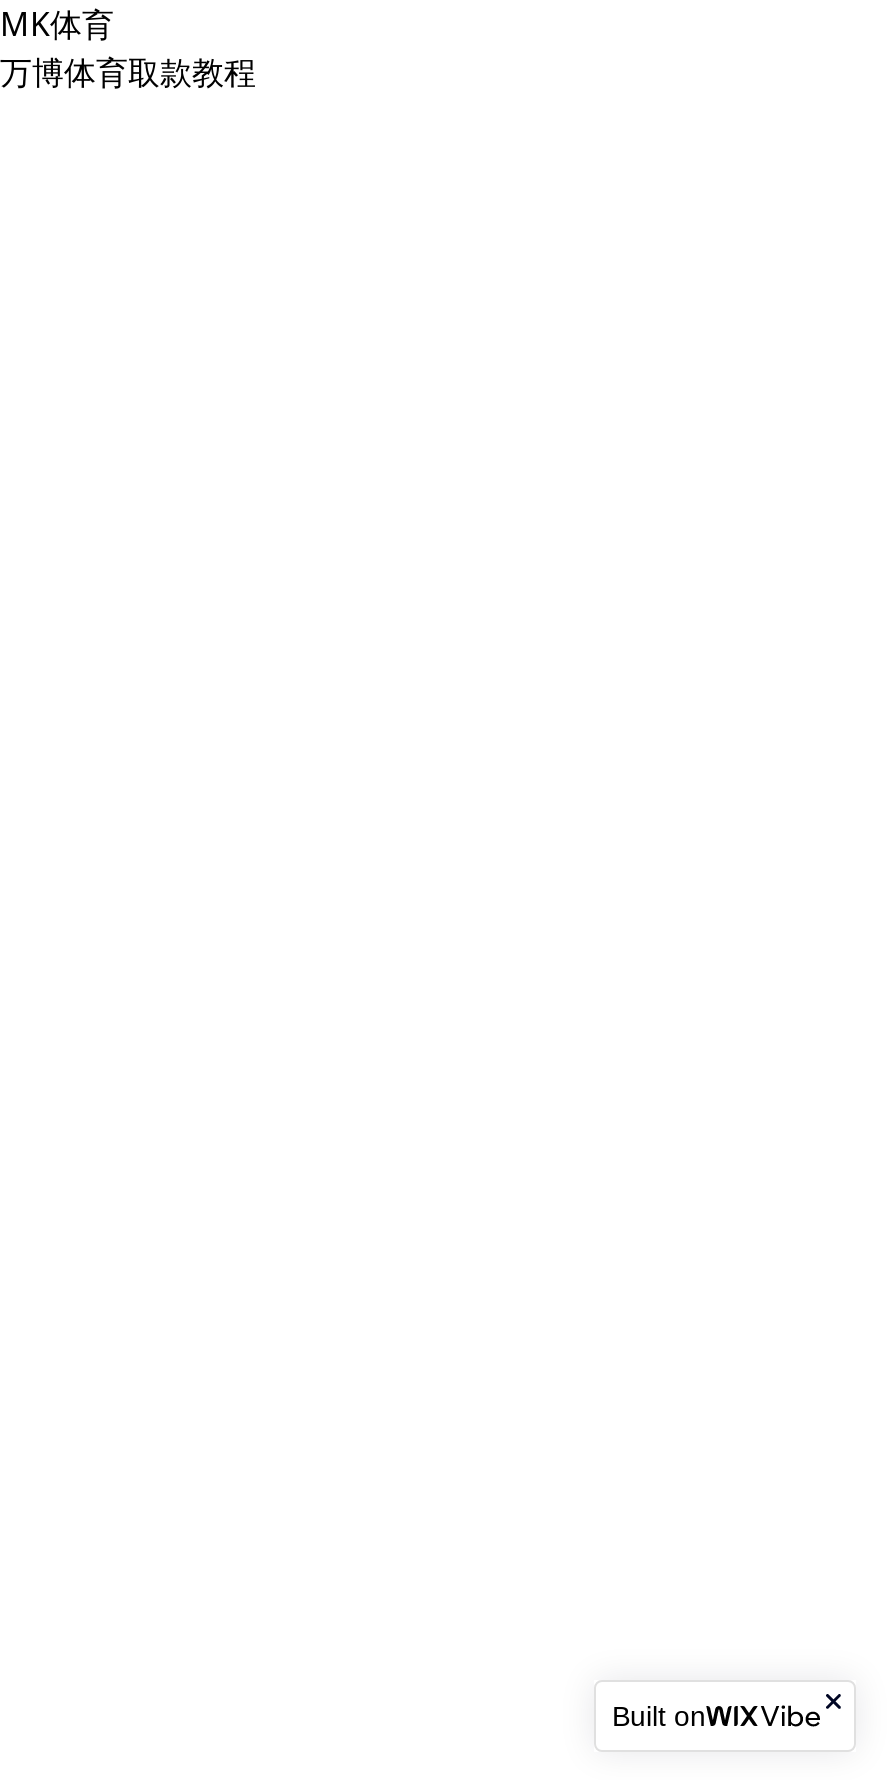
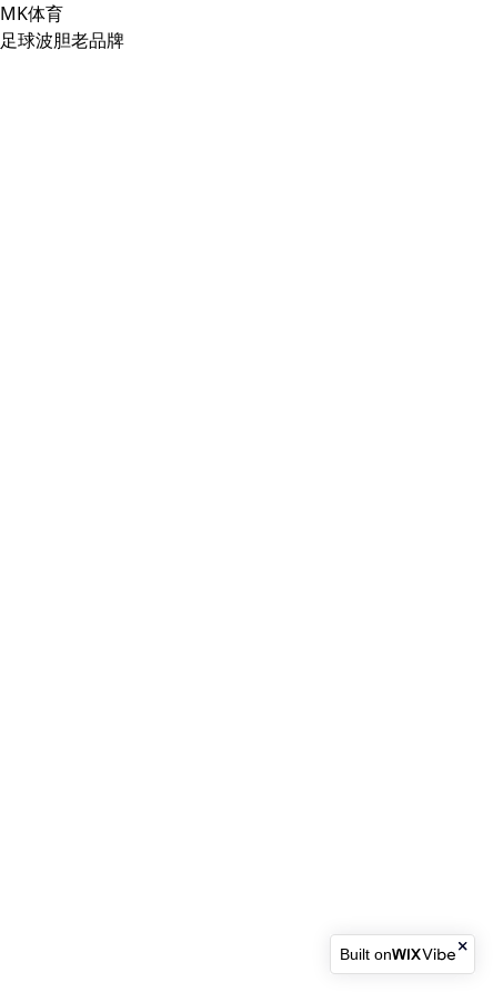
[0,50,256,94] 万博体育取款教程 -> [0,28,124,52] 足球波胆老品牌

